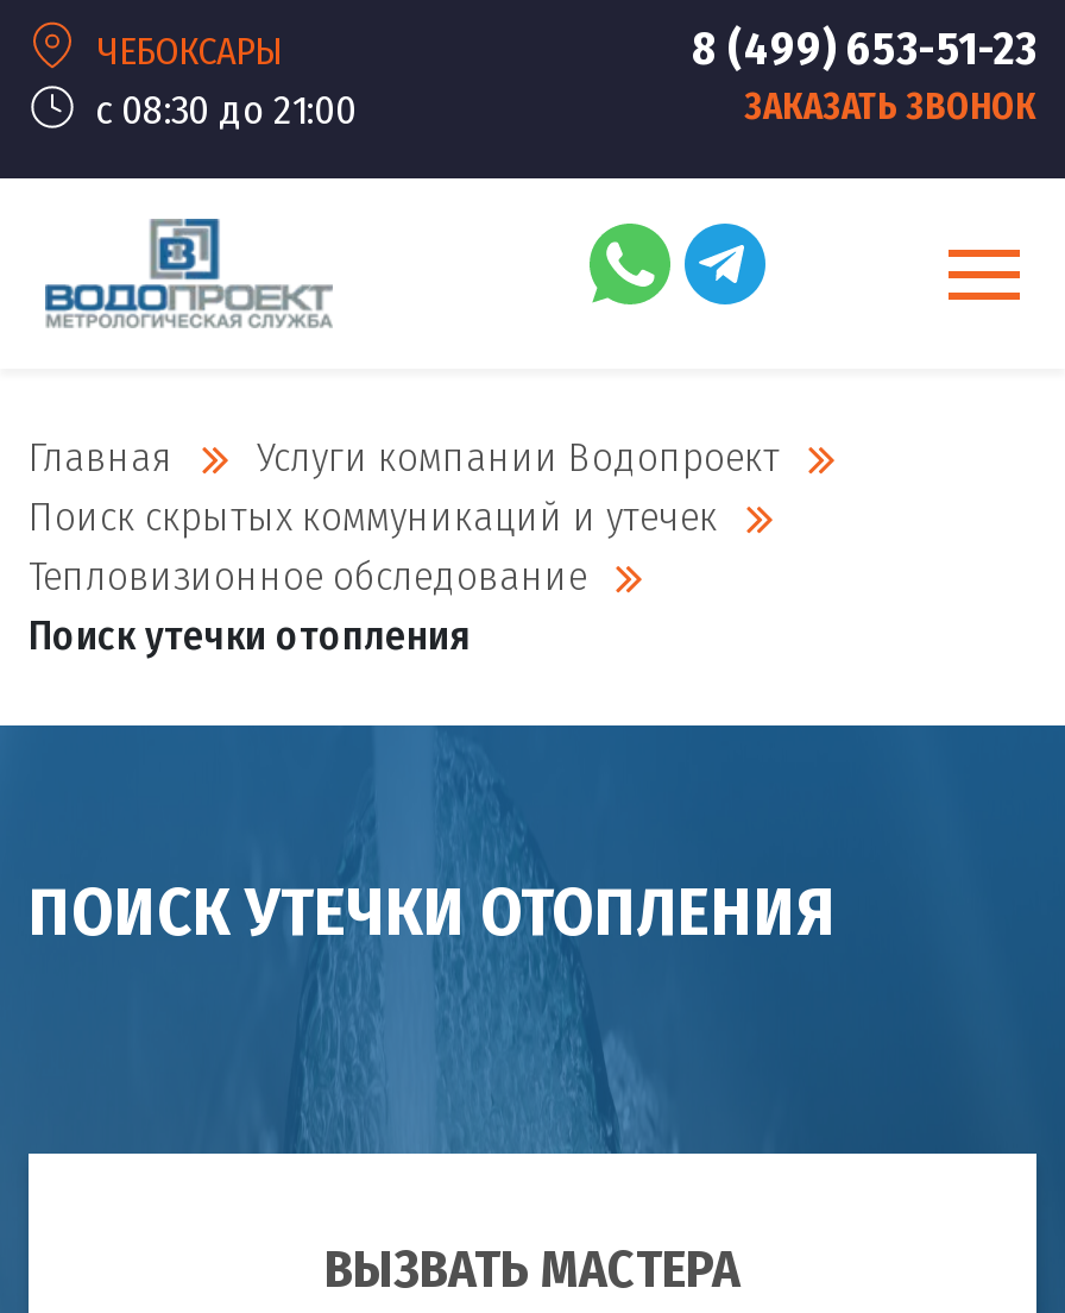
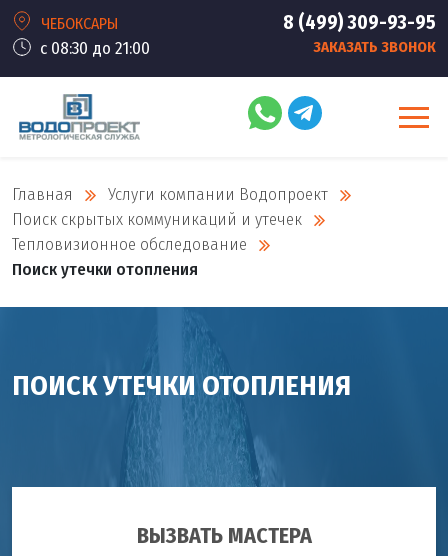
[692,21,1036,76] 8 (499) 653-51-23 -> [283,11,436,34] 8 (499) 309-93-95

